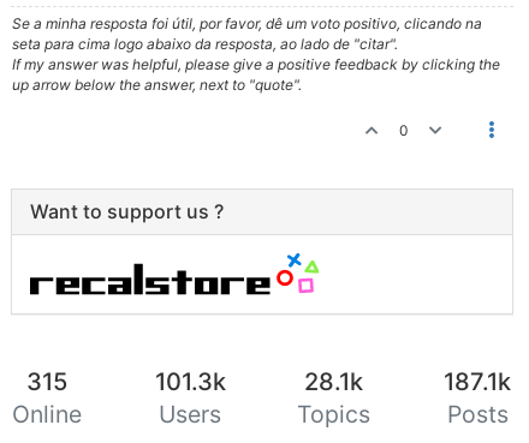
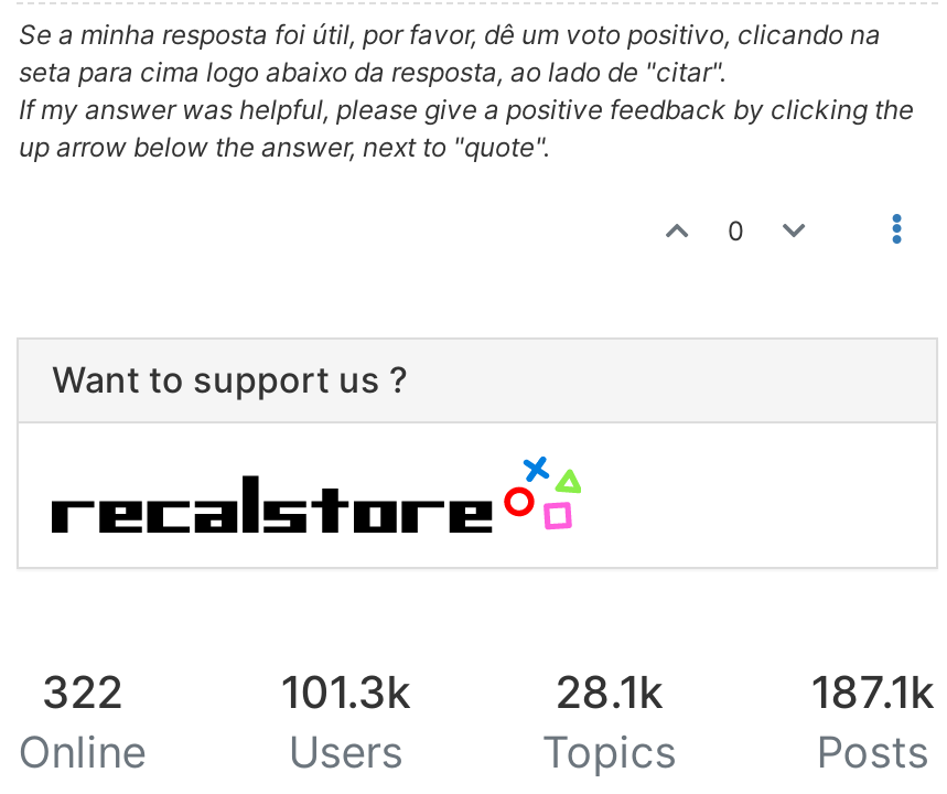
[26,368,67,397] 315 -> [41,667,123,720] 322

